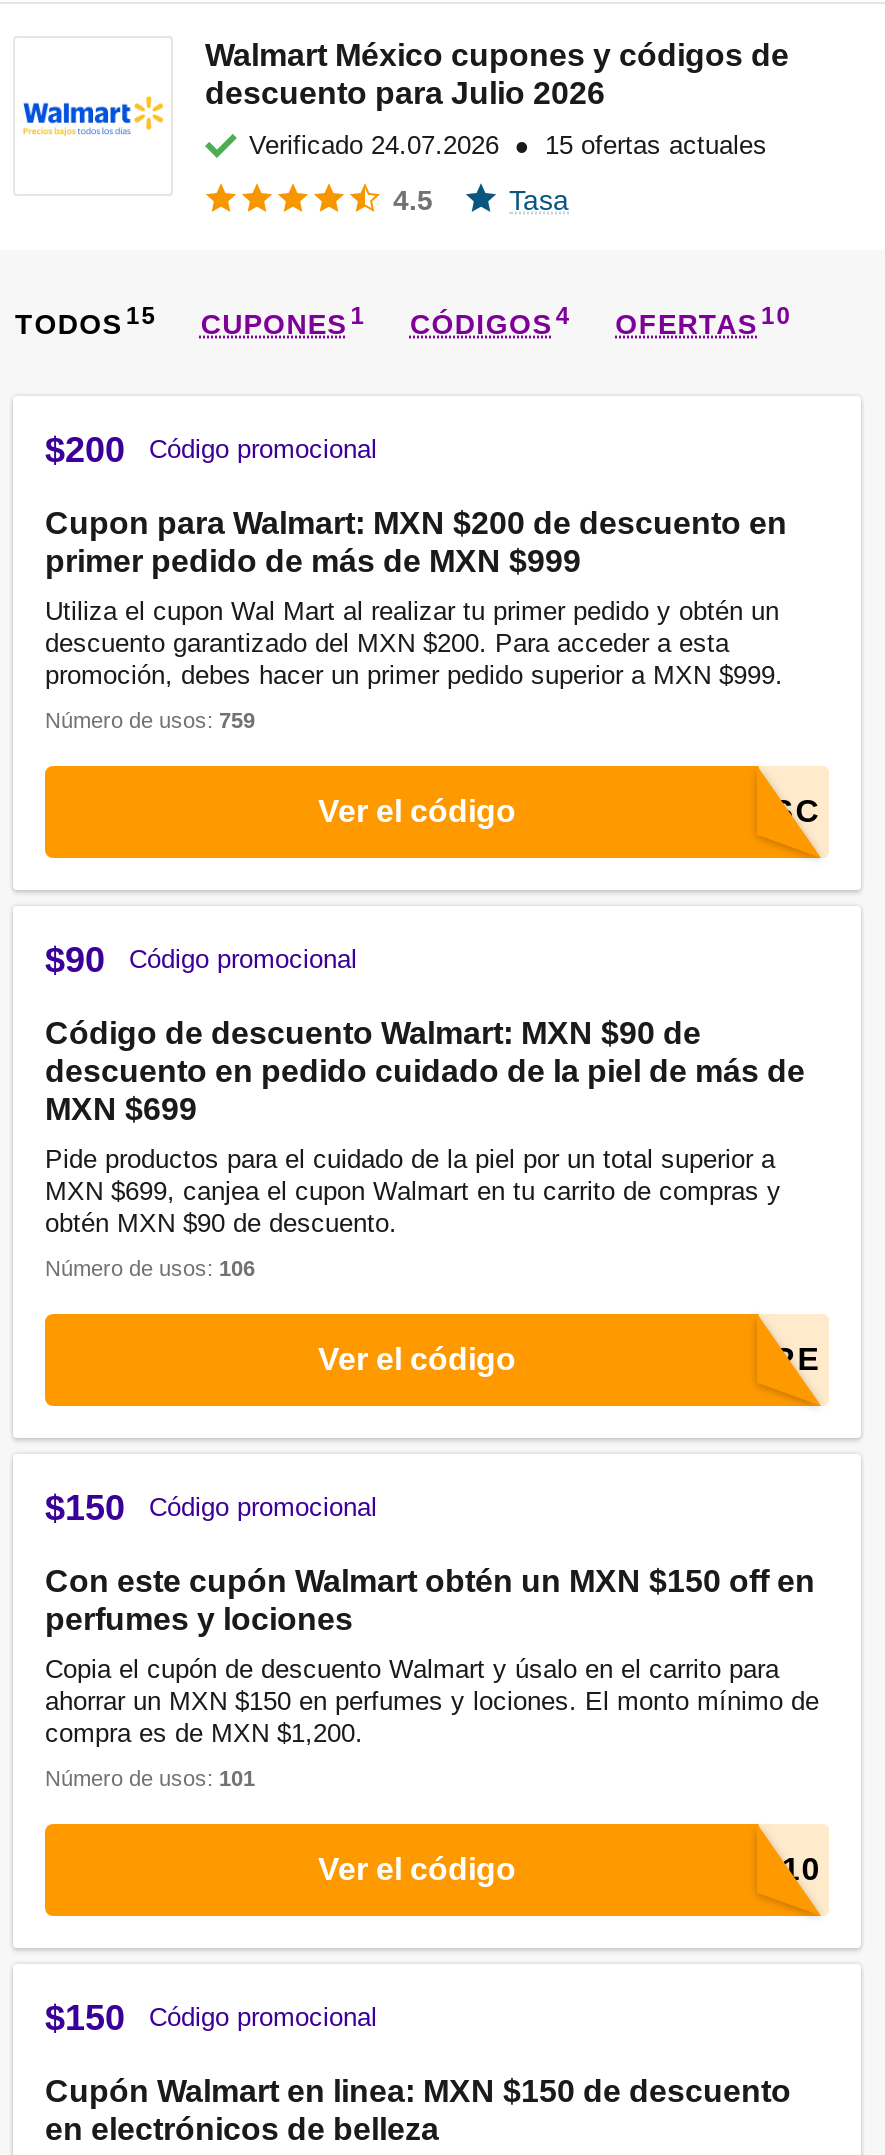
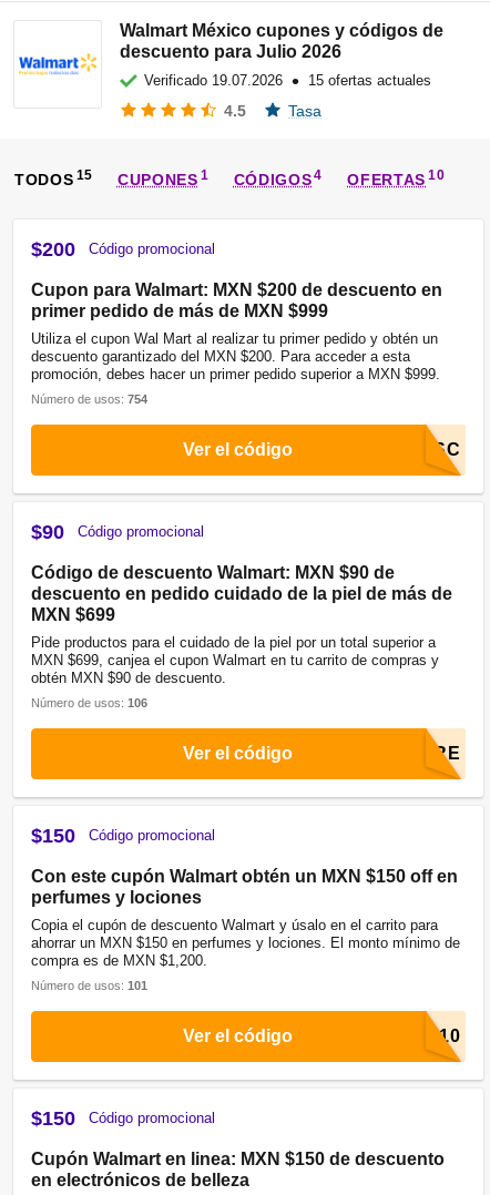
[241,124,767,168] Verificado 24.07.2026 • 15 ofertas actuales -> [140,69,431,93] Verificado 19.07.2026 • 15 ofertas actuales
[45,708,255,732] Número de usos: 759 -> [31,392,147,406] Número de usos: 754

